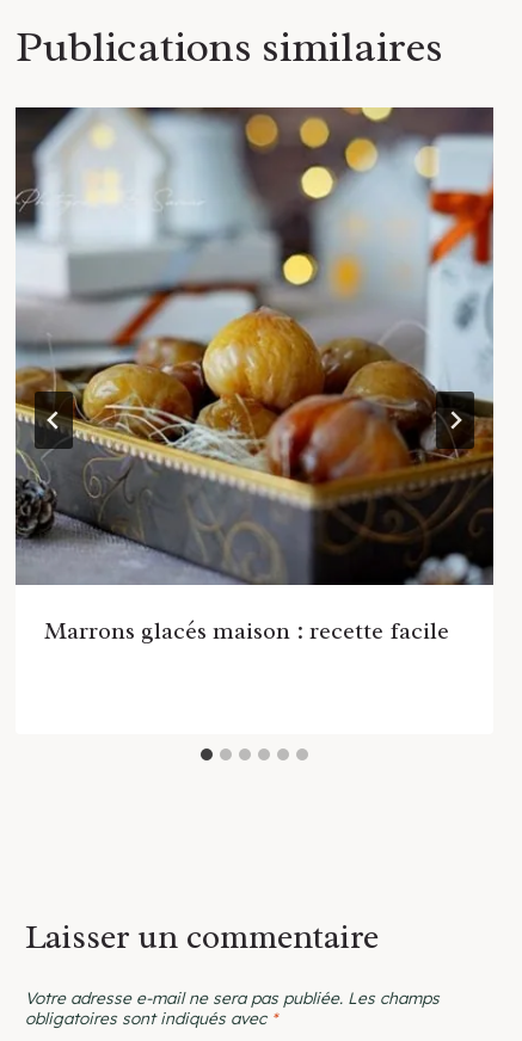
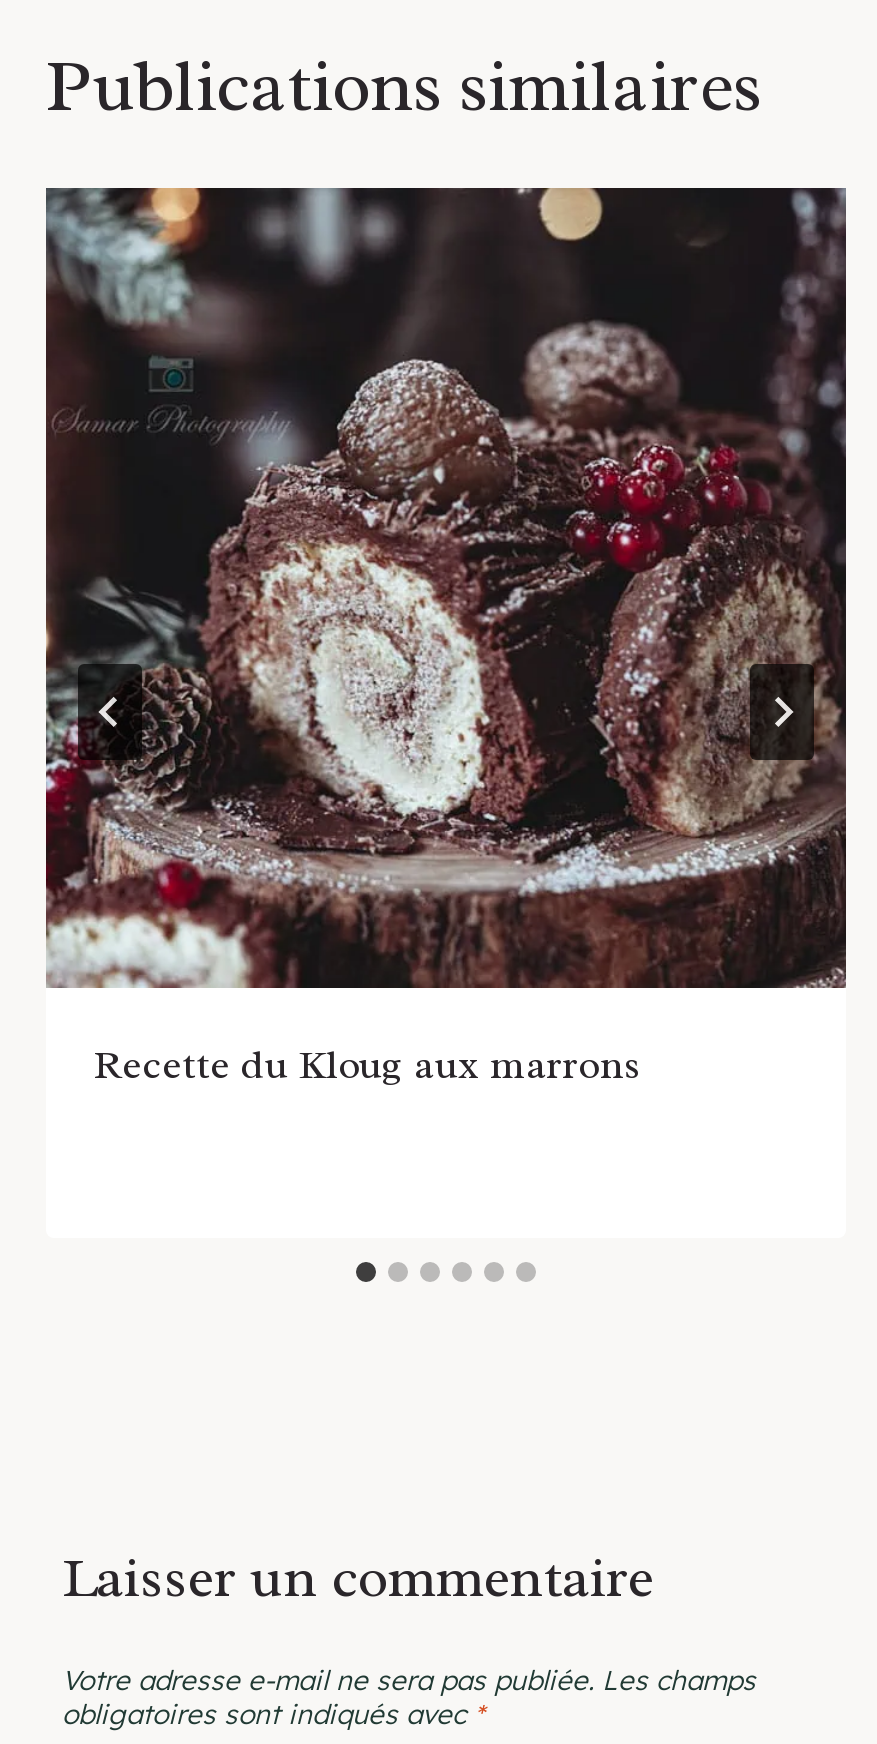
[16,106,495,646] [image] | Marrons glacés maison : recette facile -> [44,186,848,1090] [image] | Recette du Kloug aux marrons

